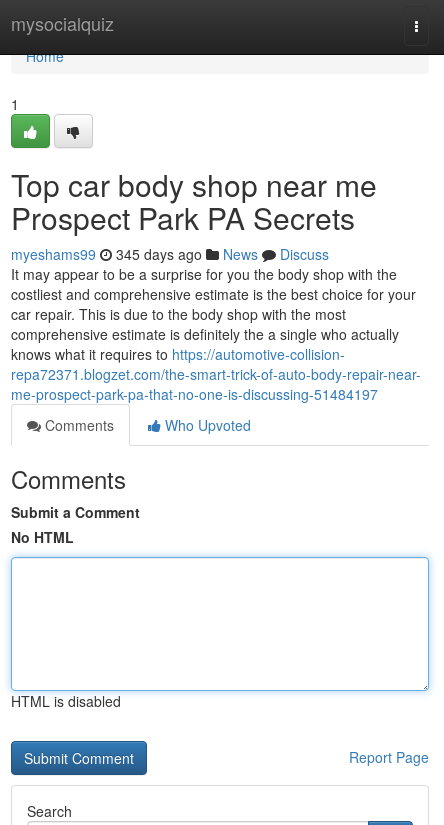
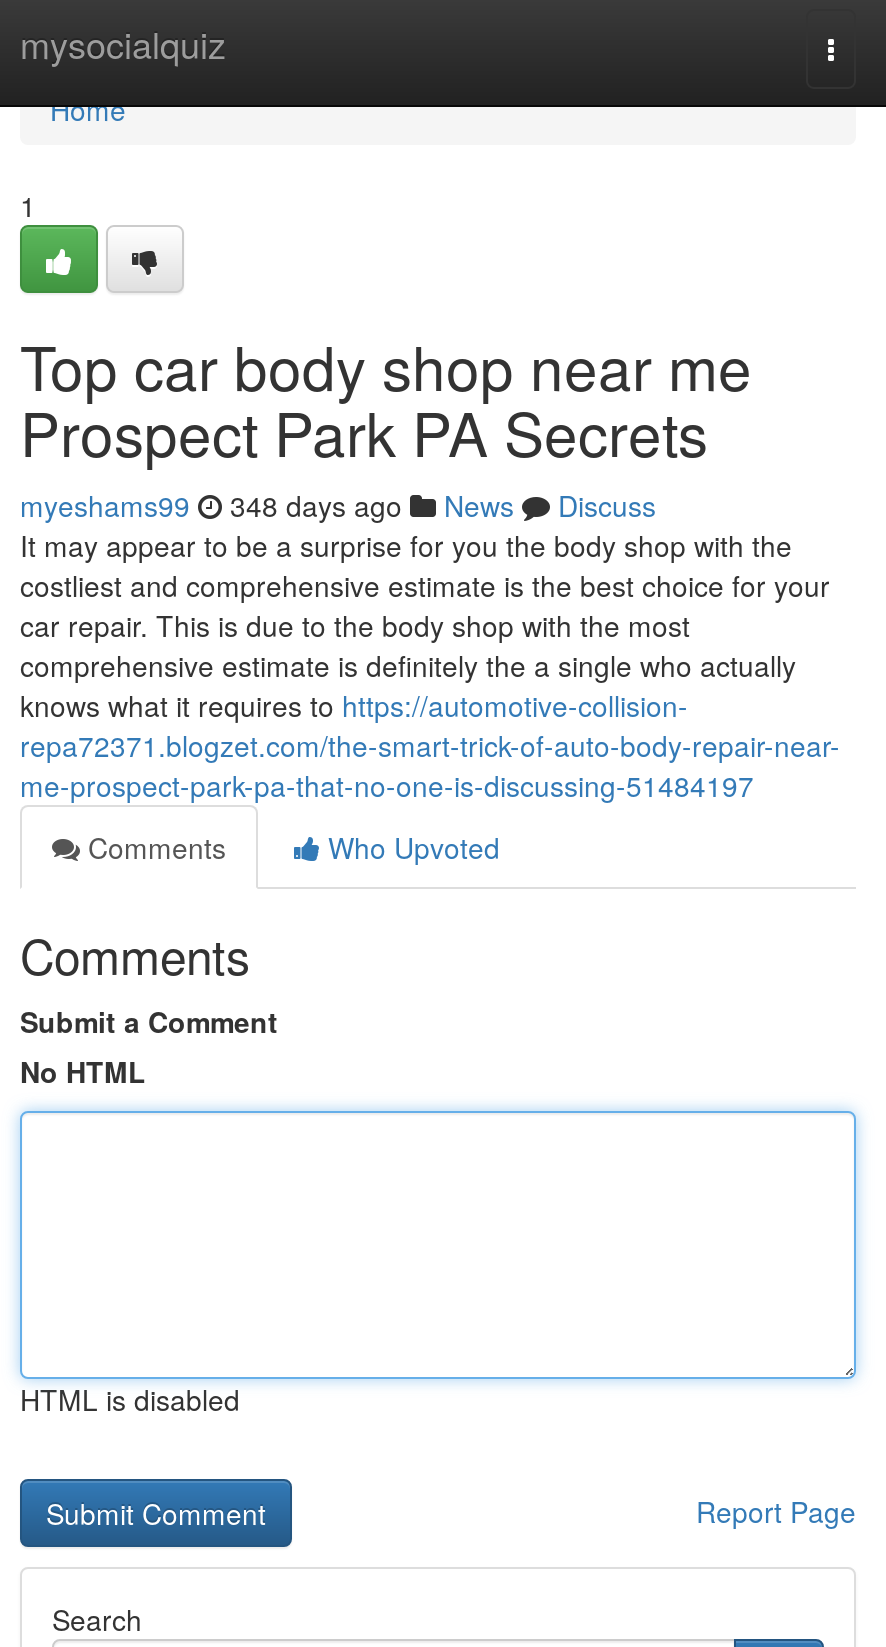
[11,244,329,264] myeshams99 345 days ago News Discuss -> [20,485,656,525] myeshams99 348 days ago News Discuss

